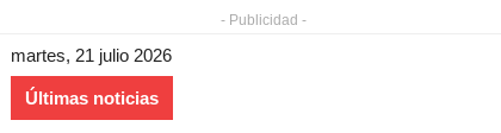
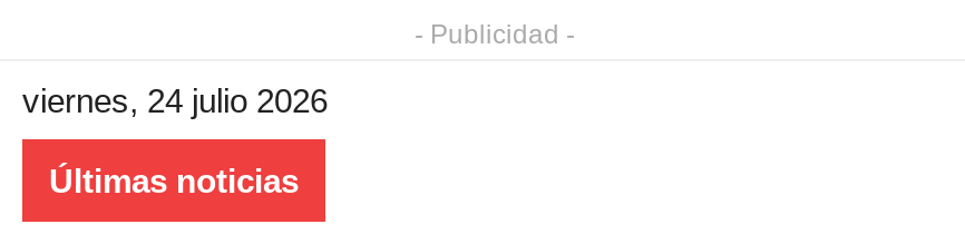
[11,45,172,65] martes, 21 julio 2026 -> [22,81,328,119] viernes, 24 julio 2026

